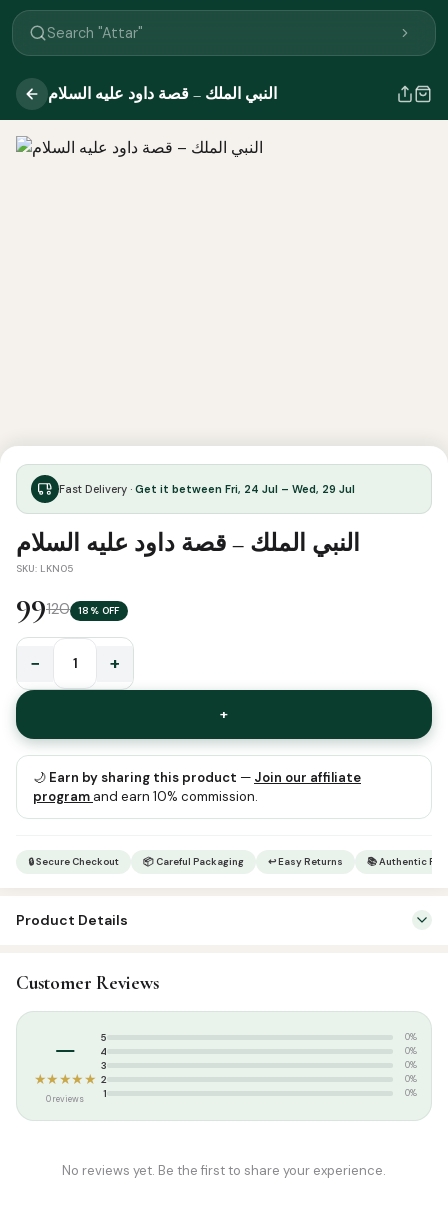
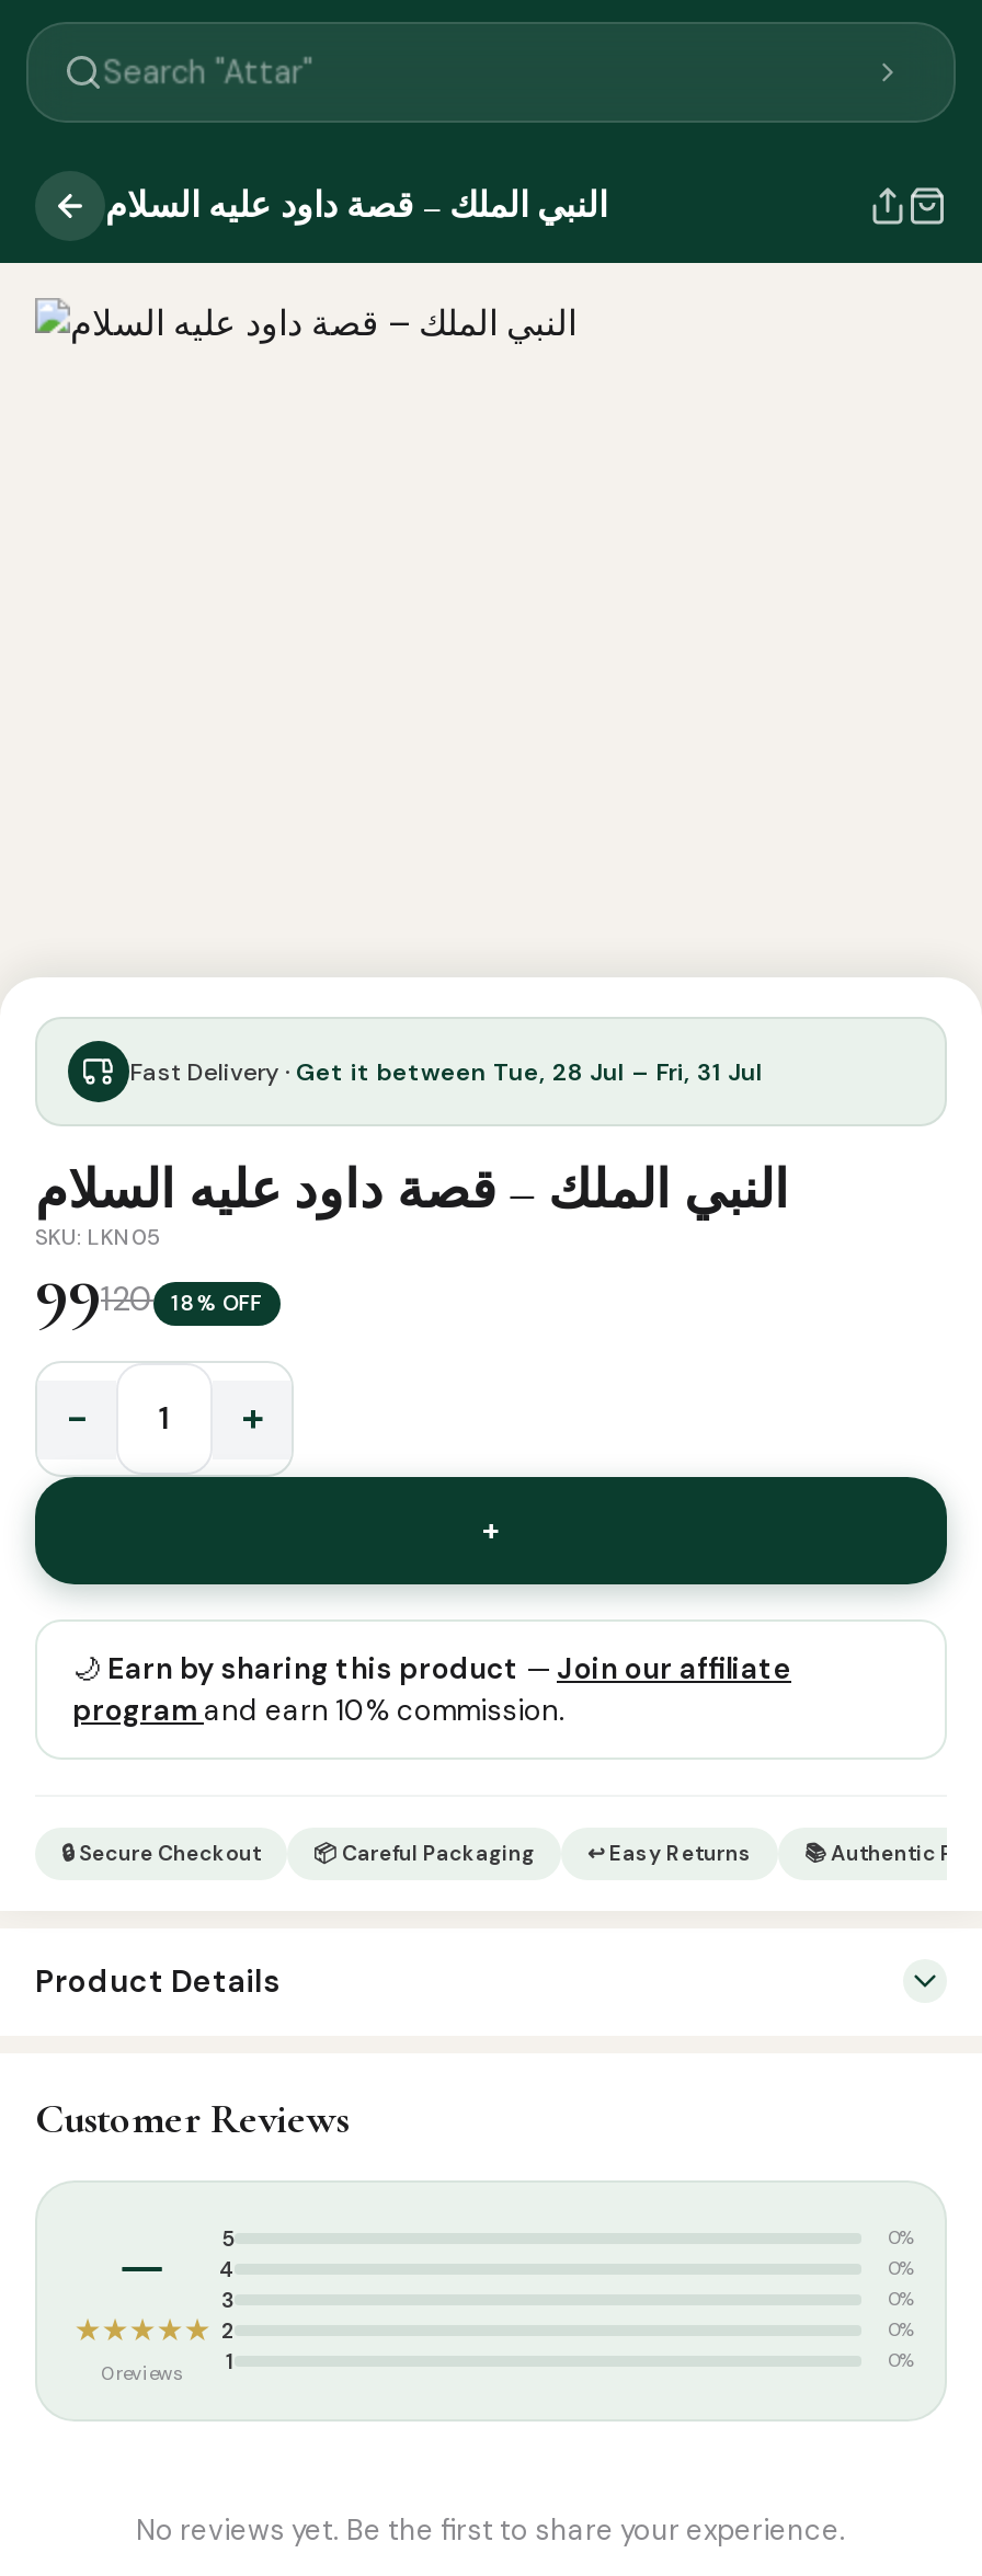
[59,481,355,495] Fast Delivery · Get it between Fri, 24 Jul – Wed, 29 Jul -> [129,1055,763,1086] Fast Delivery · Get it between Tue, 28 Jul – Fri, 31 Jul

